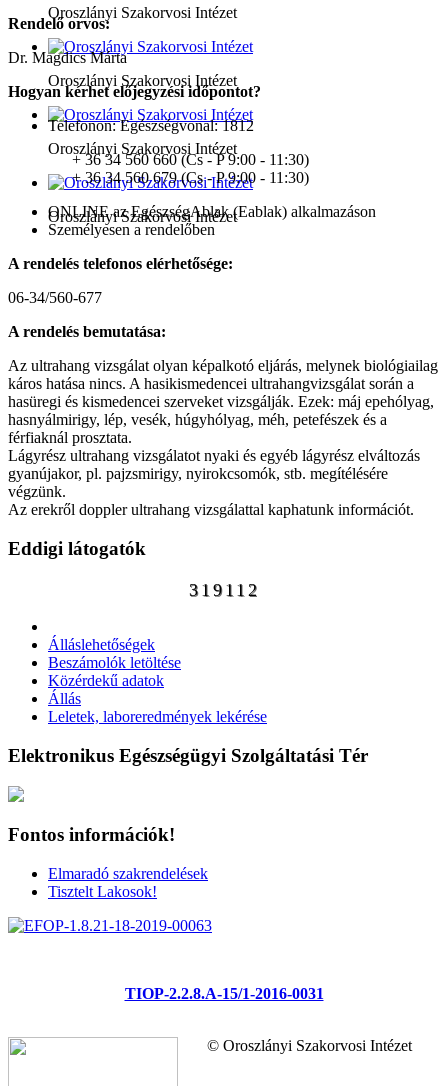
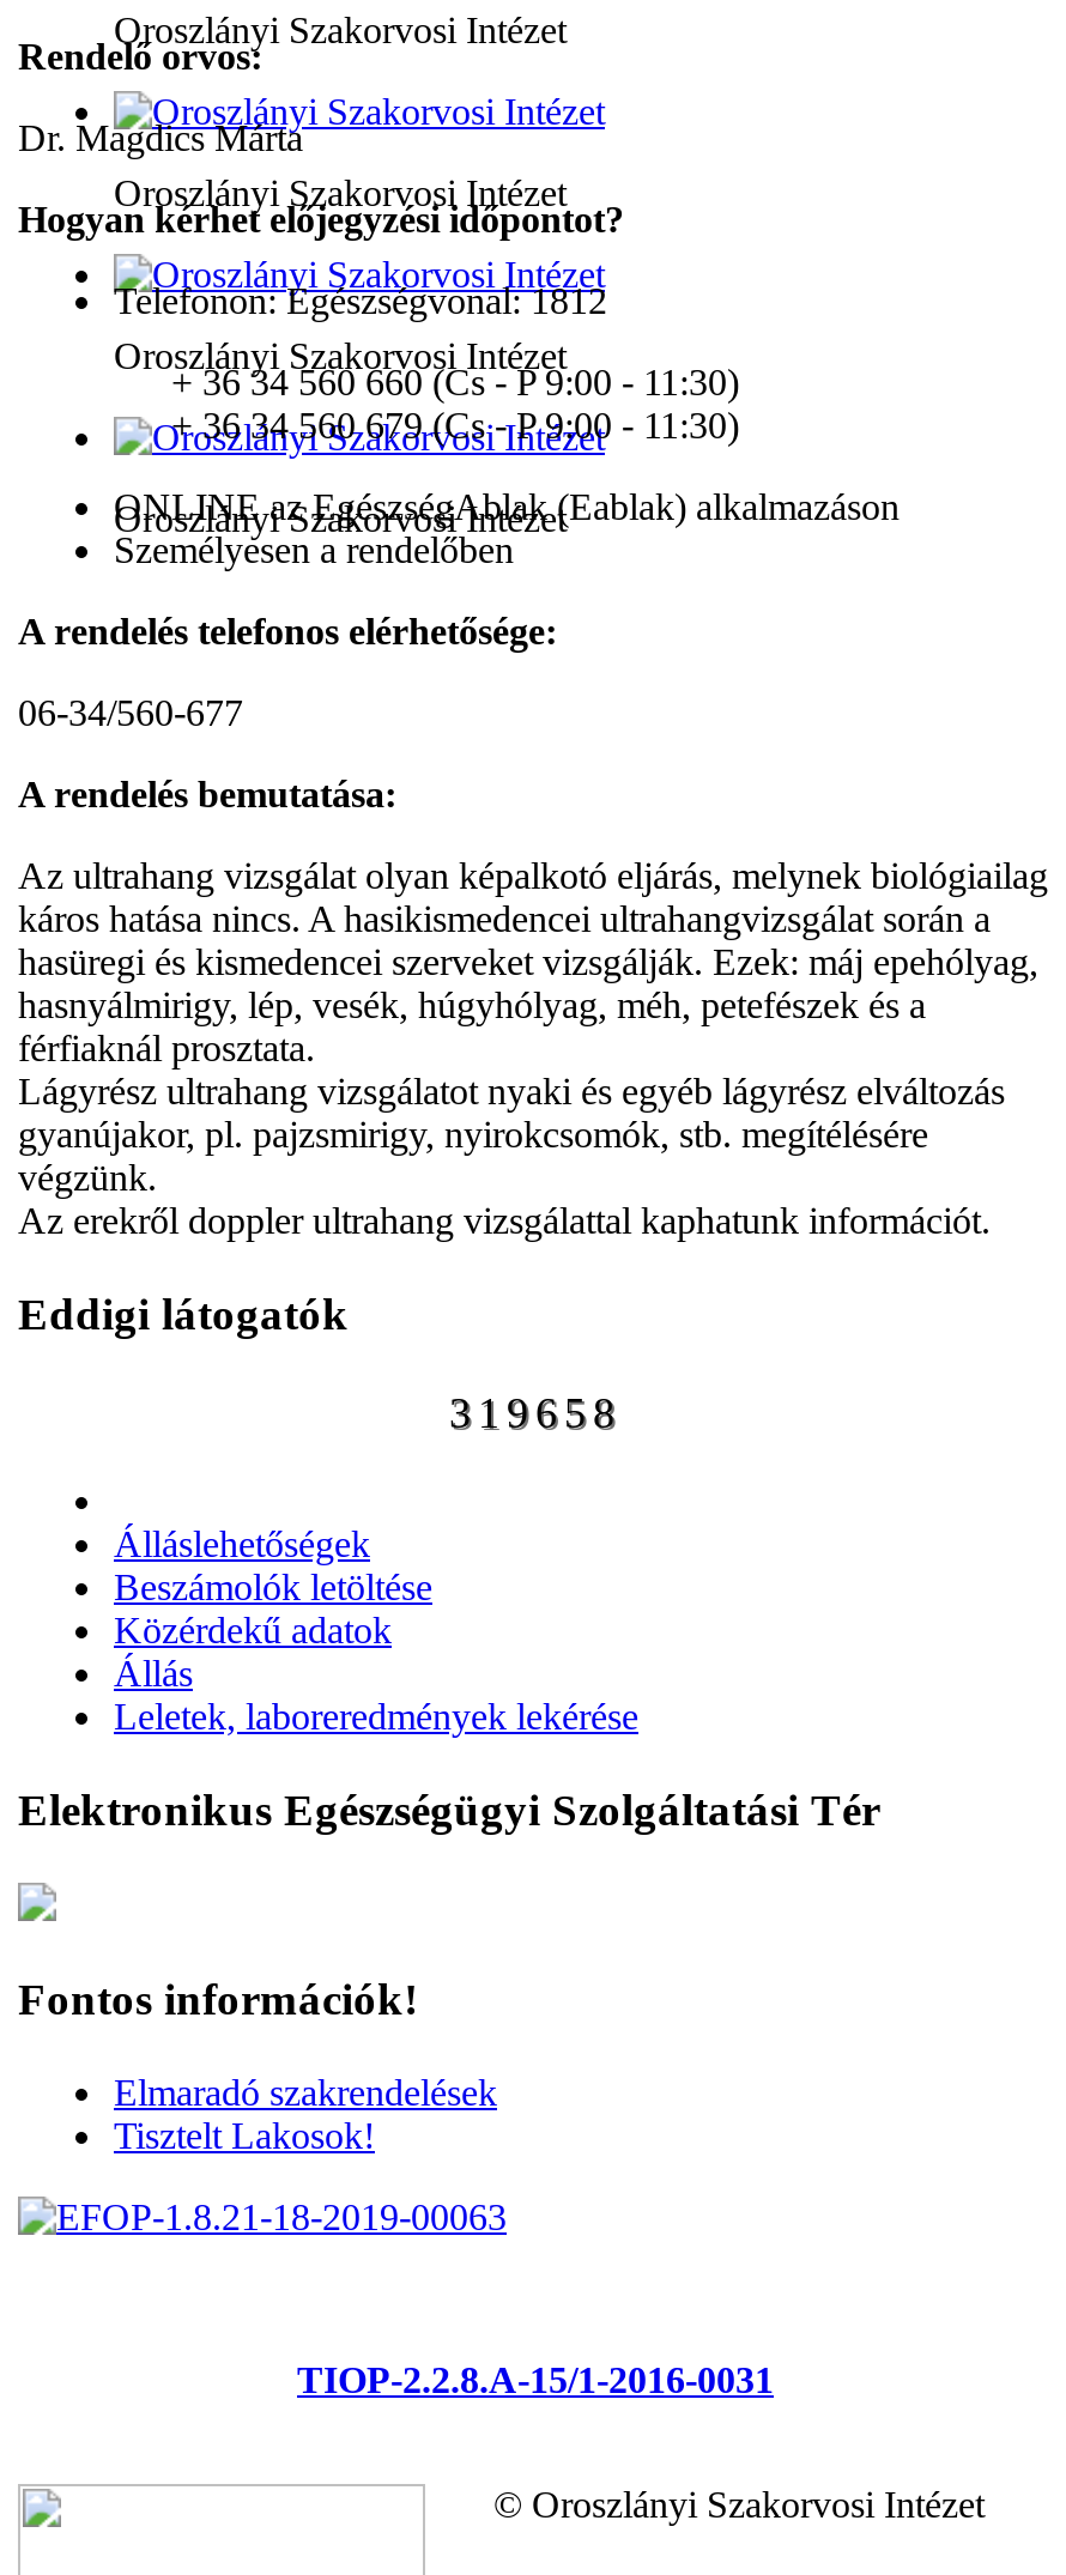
[188,580,259,600] 319112 -> [449,1390,622,1438] 319658

